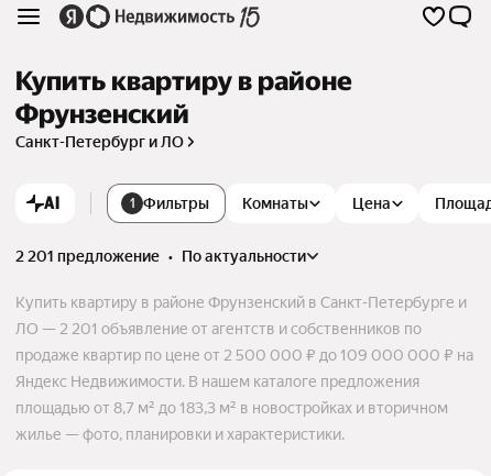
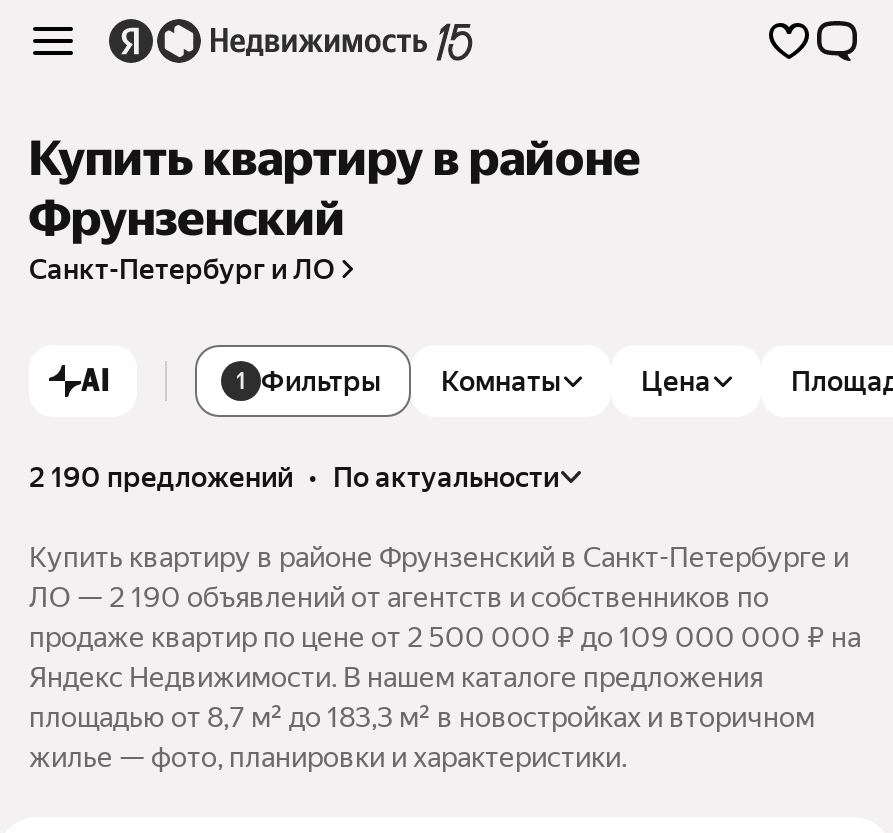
[15,247,306,265] 2 201 предложение • по актуальности -> [29,461,559,493] 2 190 предложений • по актуальности
[15,320,422,337] ЛО — 2 201 объявление от агентств и собственников по -> [29,581,769,613] ЛО — 2 190 объявлений от агентств и собственников по

